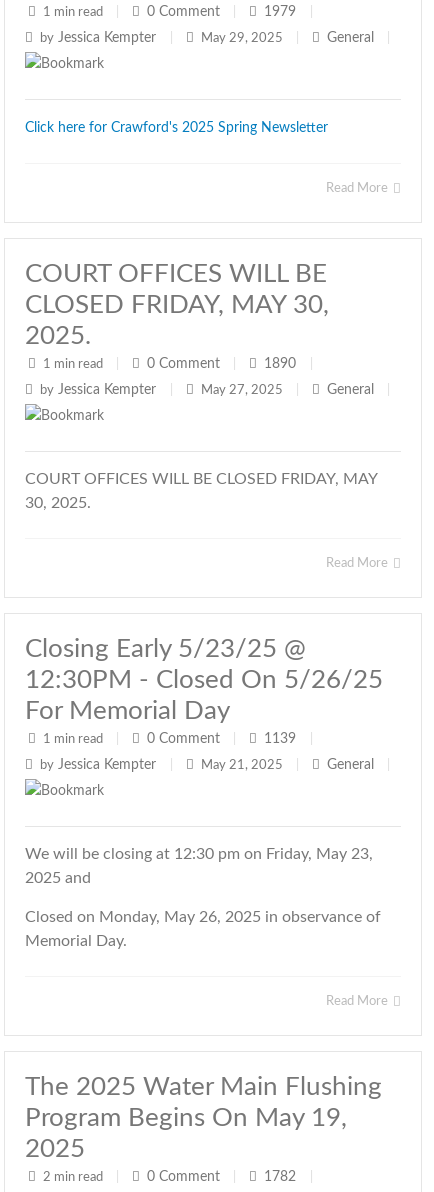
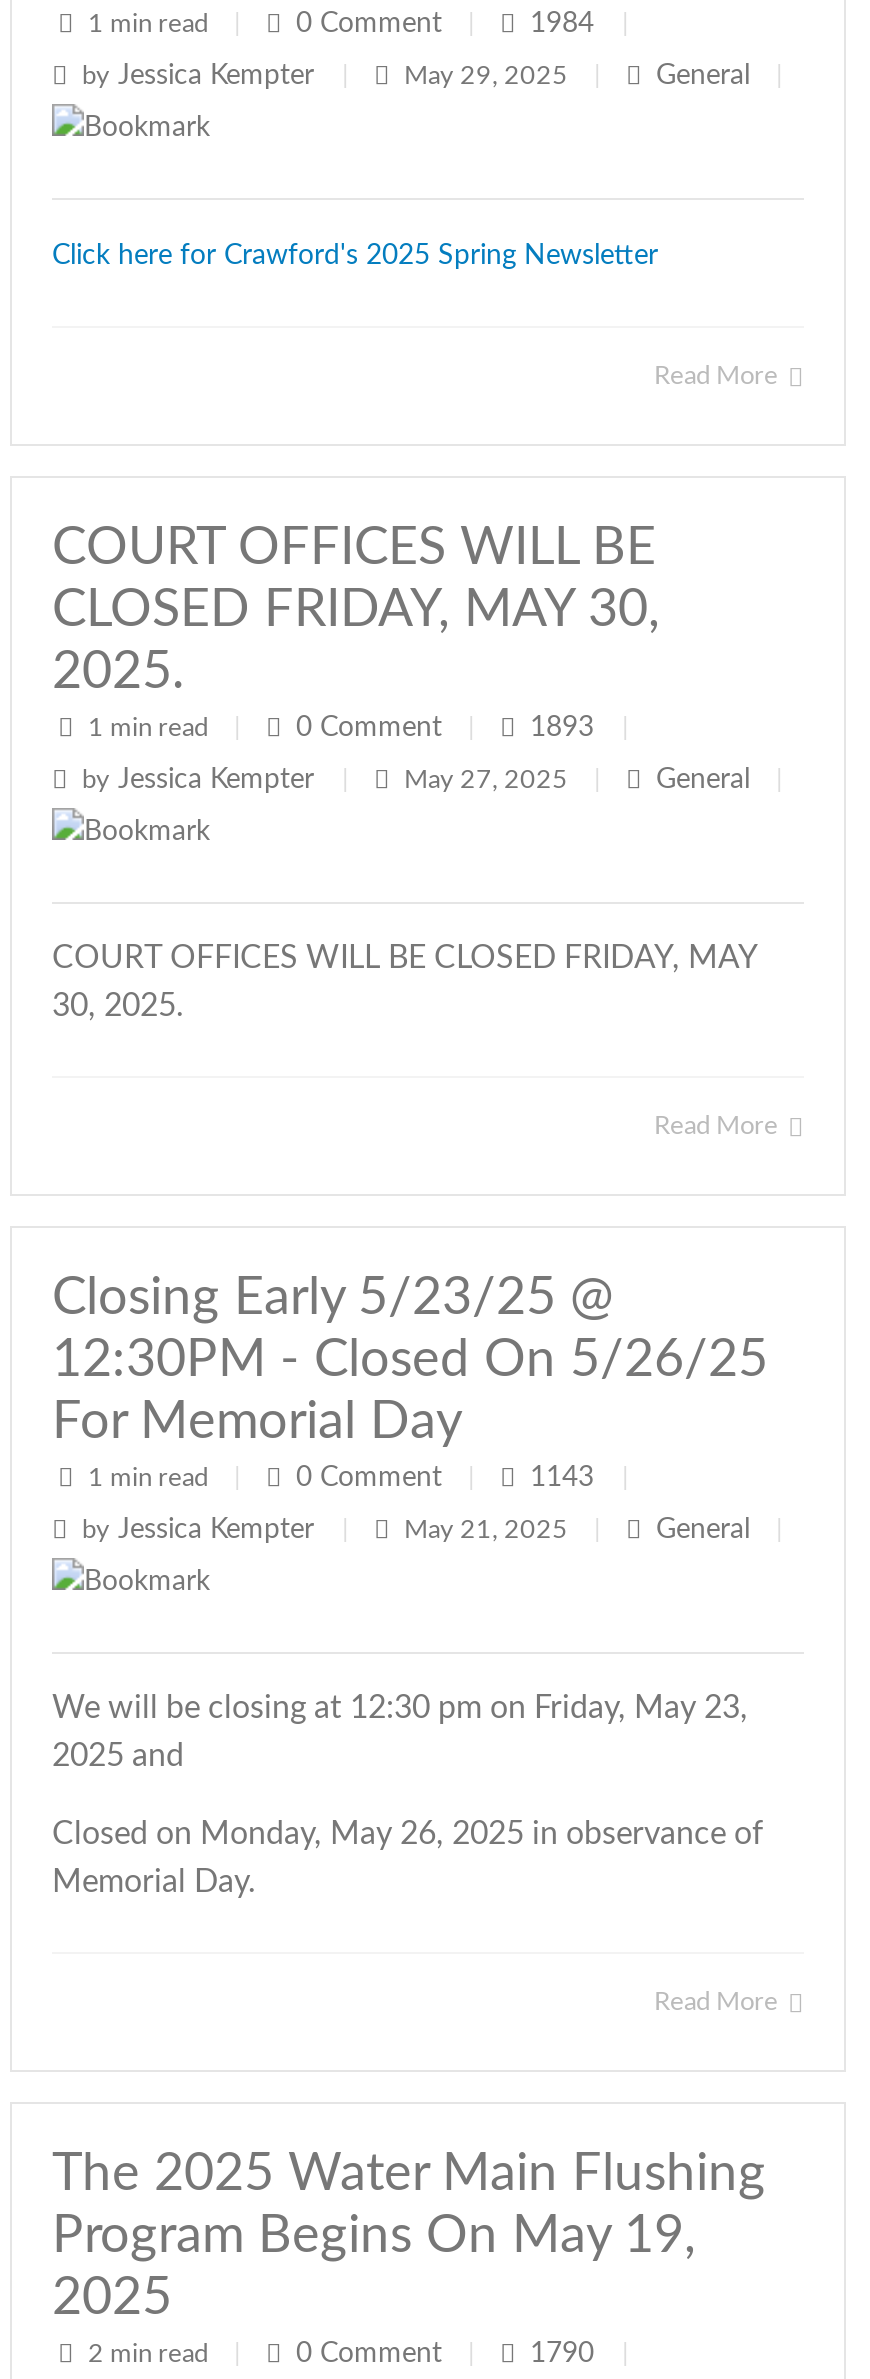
[264,5,300,19] 1979 -> [530,10,602,38] 1984
[264,357,300,371] 1890 -> [530,714,602,742] 1893
[264,732,300,746] 1139 -> [530,1464,602,1492] 1143
[264,1170,300,1184] 1782 -> [530,2340,602,2368] 1790

